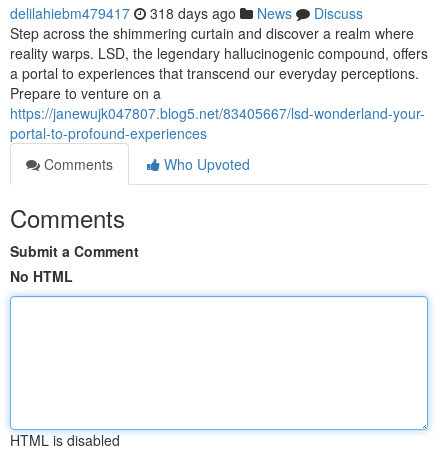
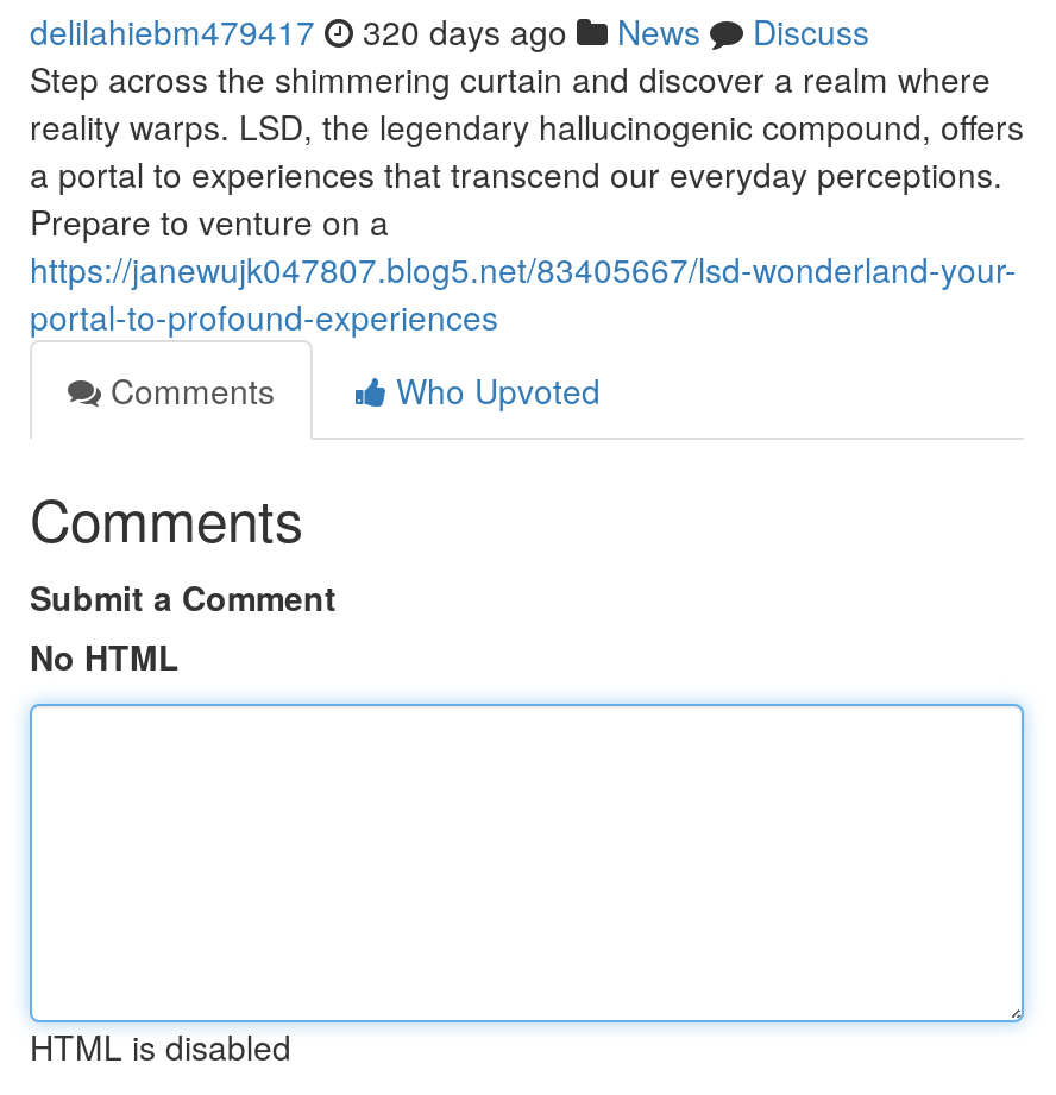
[10,3,363,23] delilahiebm479417 318 days ago News Discuss -> [30,7,869,55] delilahiebm479417 320 days ago News Discuss

